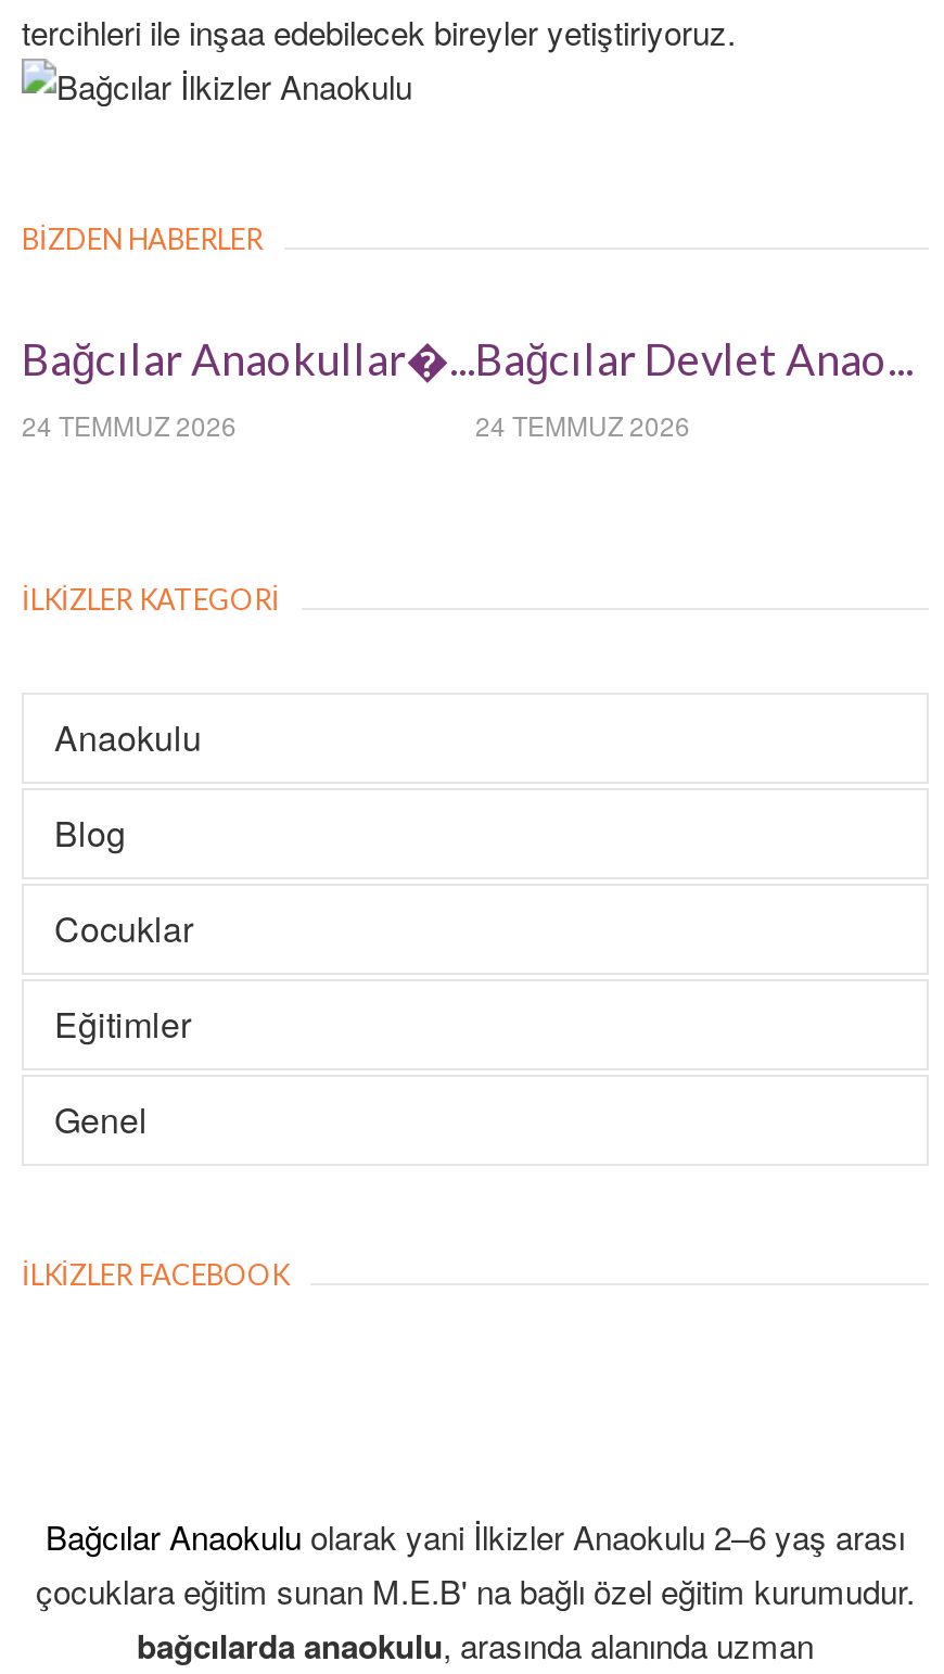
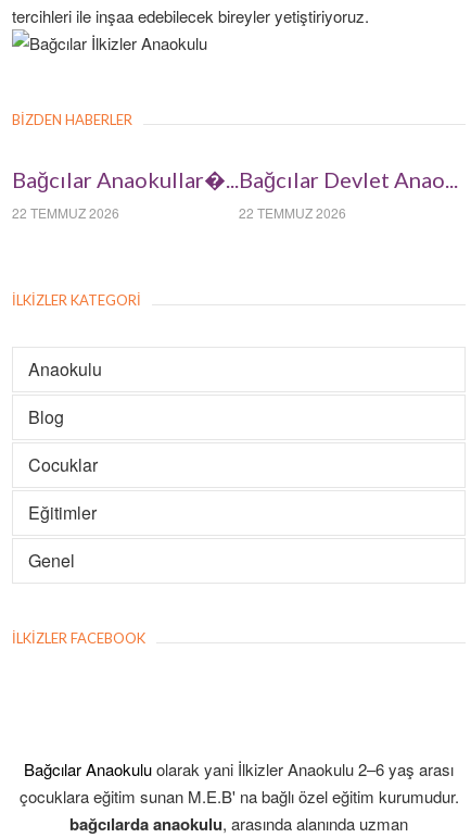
[22,405,237,442] 24 TEMMUZ 2026 -> [12,203,119,221] 22 TEMMUZ 2026
[475,405,690,442] 24 TEMMUZ 2026 -> [239,203,346,221] 22 TEMMUZ 2026

